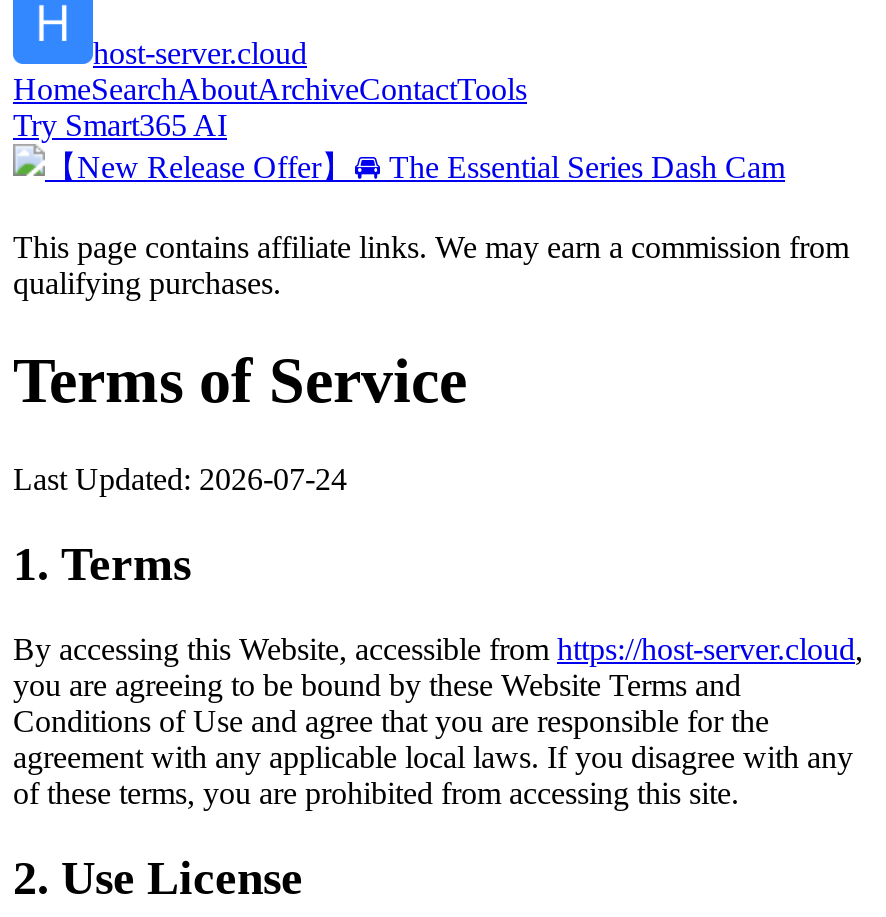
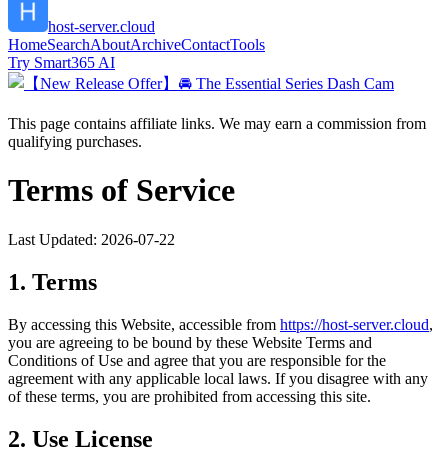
[13,462,347,496] Last Updated: 2026-07-24 -> [8,231,175,248] Last Updated: 2026-07-22

